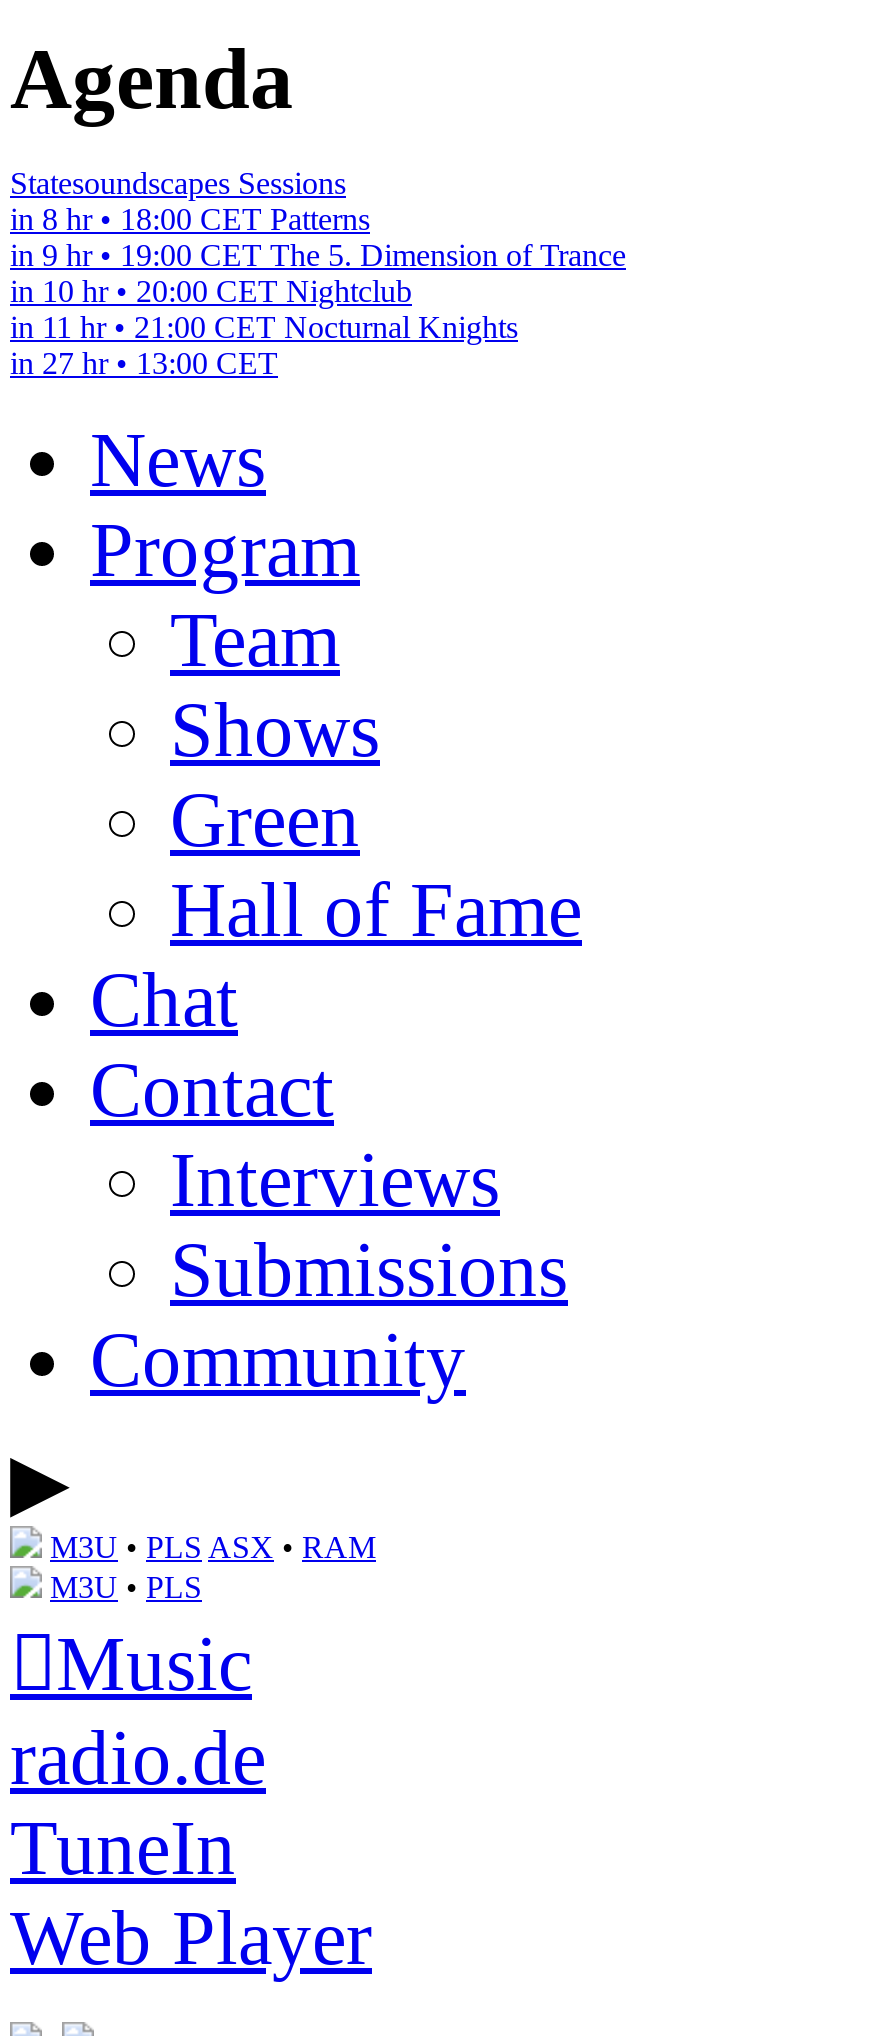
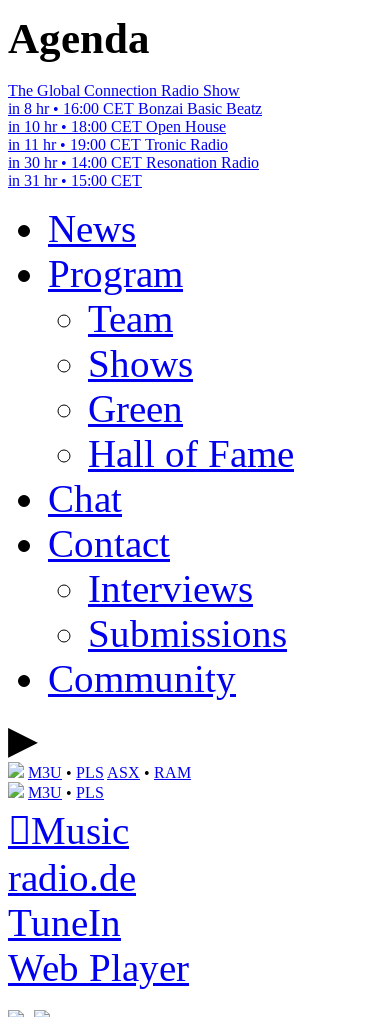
[10,167,626,381] Statesoundscapes Sessions | in 8 hr • 18:00 CET Patterns | in 9 hr • 19:00 CET The 5. Dimension of Trance | in 10 hr • 20:00 CET Nightclub | in 11 hr • 21:00 CET Nocturnal Knights | in 27 hr • 13:00 CET -> [8,82,262,189] The Global Connection Radio Show | in 8 hr • 16:00 CET Bonzai Basic Beatz | in 10 hr • 18:00 CET Open House | in 11 hr • 19:00 CET Tronic Radio | in 30 hr • 14:00 CET Resonation Radio | in 31 hr • 15:00 CET

